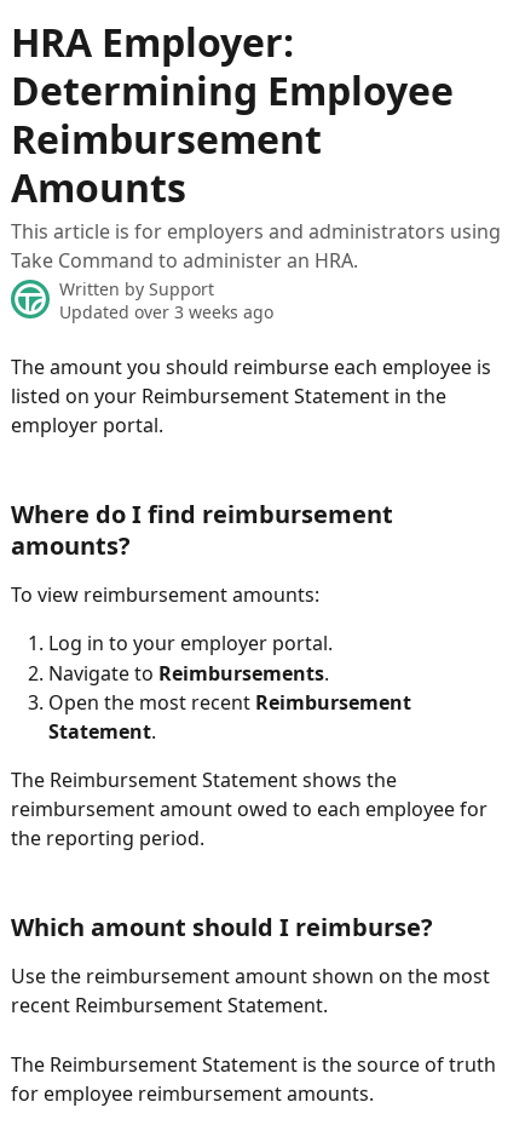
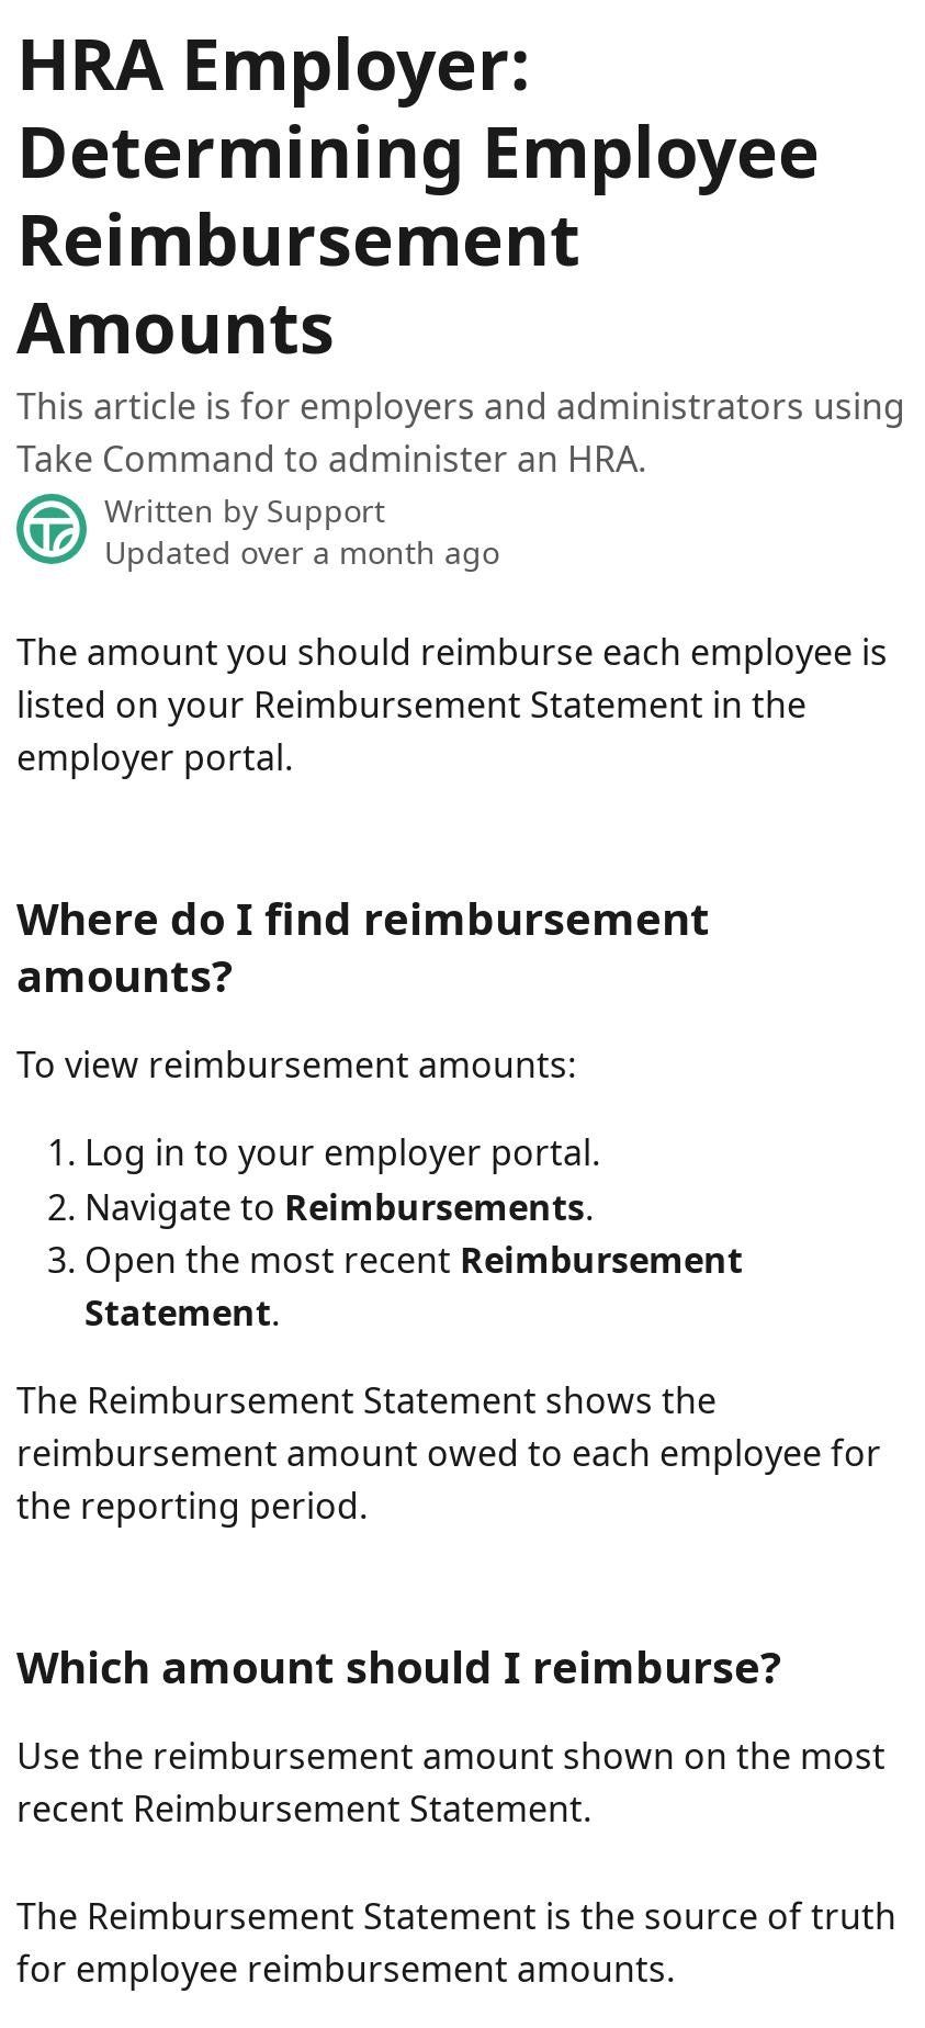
[59,300,273,323] Updated over 3 weeks ago -> [104,531,499,573] Updated over a month ago

